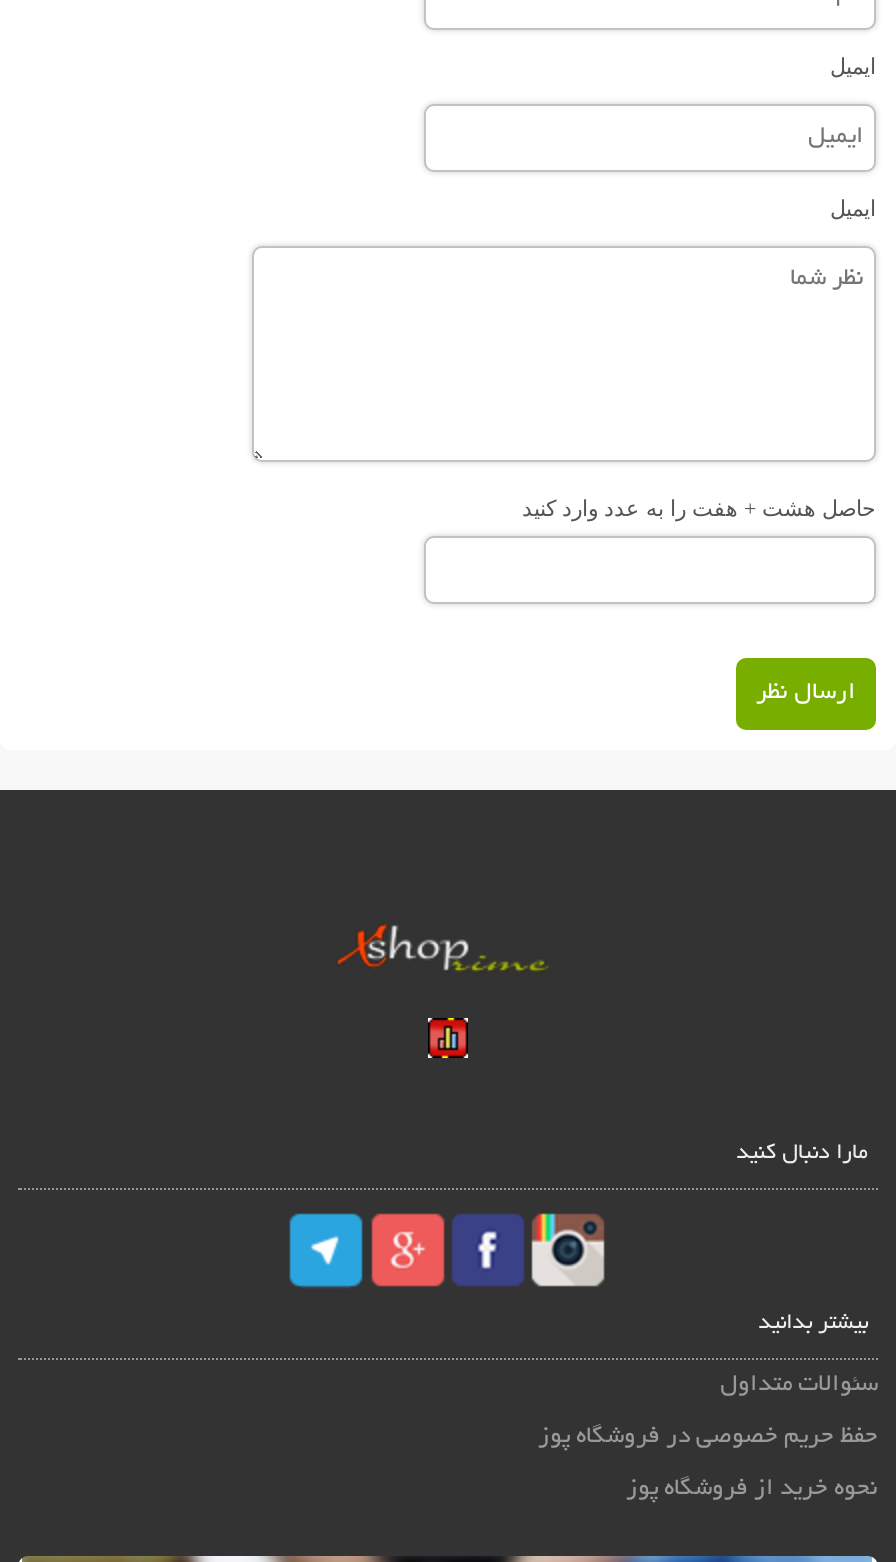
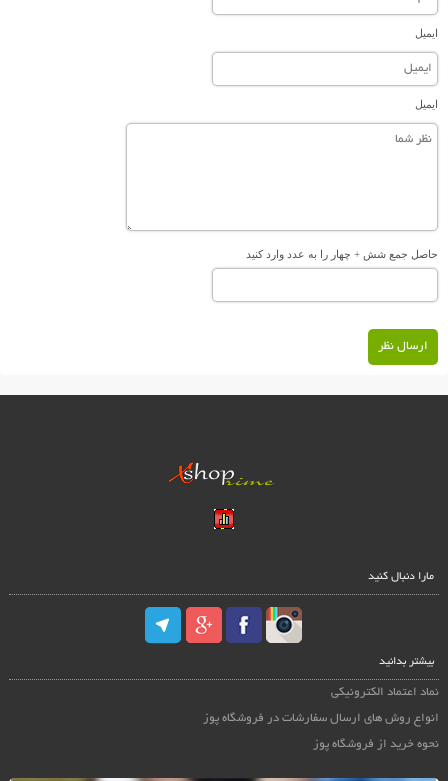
[522,495,876,519] حاصل هشت + هفت را به عدد وارد کنید -> [246,248,438,260] حاصل جمع شش + چهار را به عدد وارد کنید
[720,1371,878,1397] سئوالات متداول -> [331,686,439,699] نماد اعتماد الکترونیکی
[538,1423,878,1449] حفظ حریم خصوصی در فروشگاه پوز -> [203,712,439,725] انواع روش های ارسال سفارشات در فروشگاه پوز

